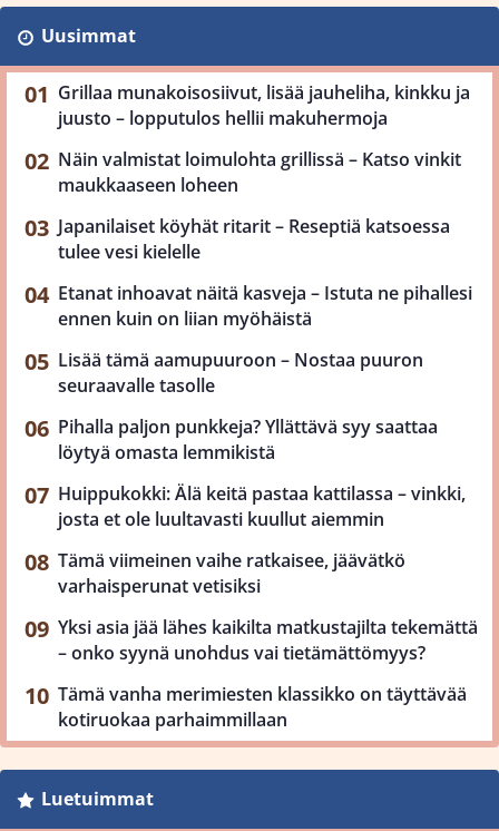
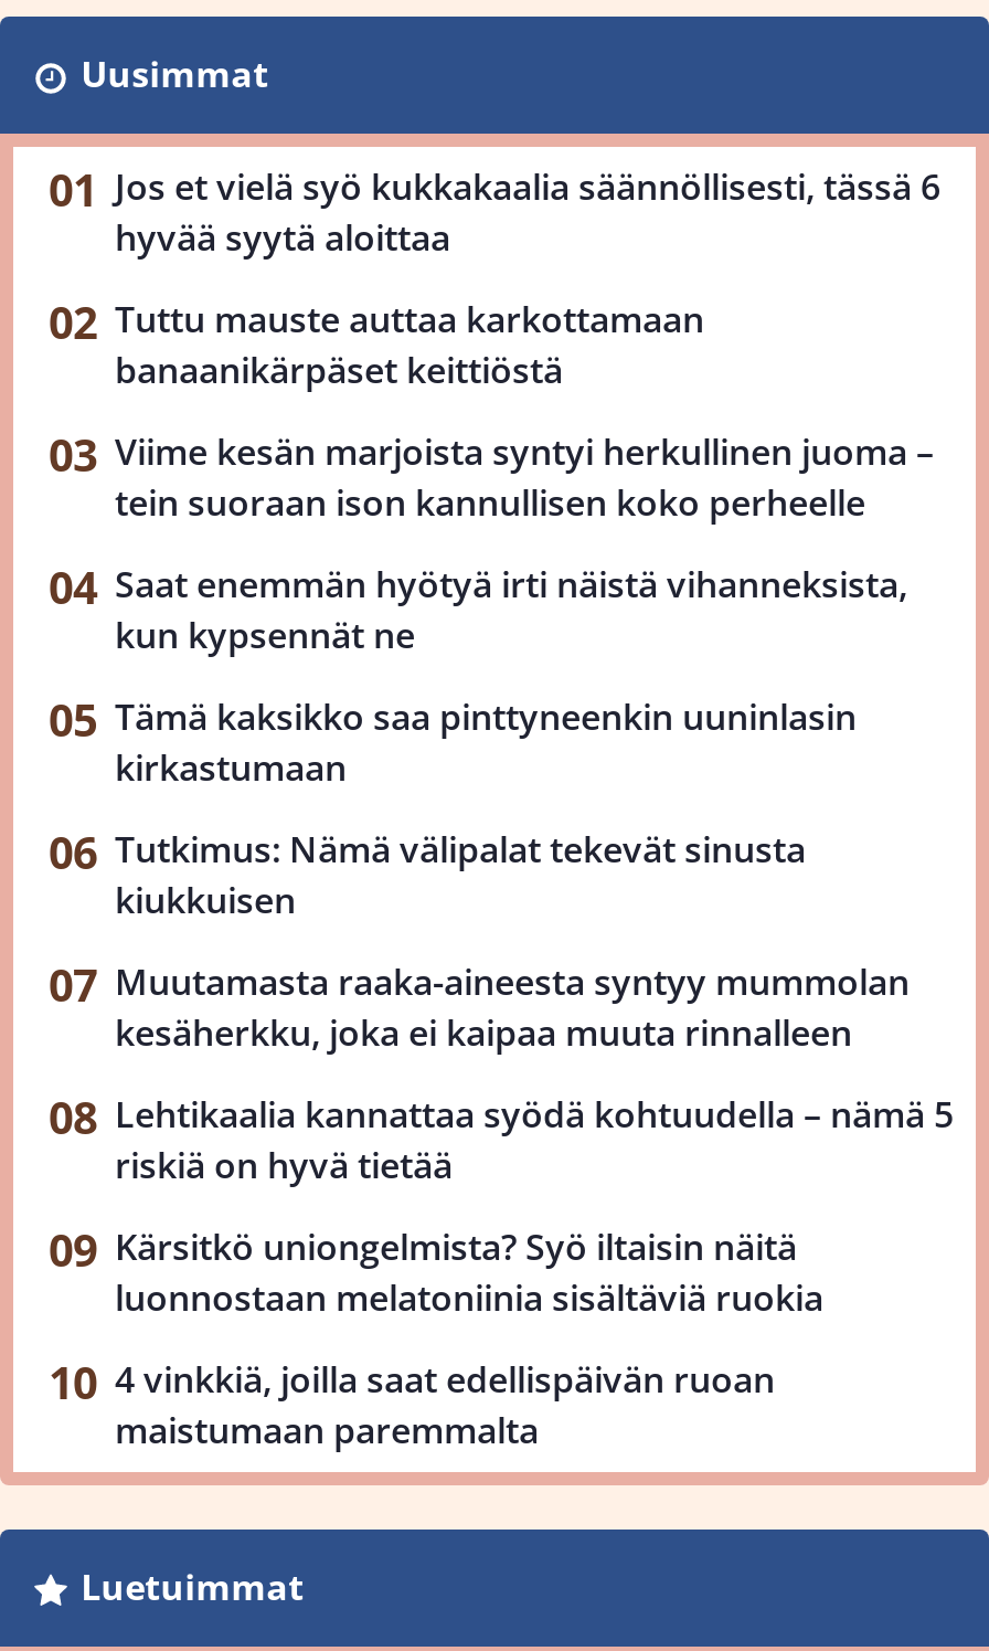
[58,80,470,130] Grillaa munakoisosiivut, lisää jauheliha, kinkku ja | juusto – lopputulos hellii makuhermoja -> [115,162,940,262] Jos et vielä syö kukkakaalia säännöllisesti, tässä 6 | hyvää syytä aloittaa
[58,147,461,197] Näin valmistat loimulohta grillissä – Katso vinkit | maukkaaseen loheen -> [115,295,704,394] Tuttu mauste auttaa karkottamaan | banaanikärpäset keittiöstä
[58,214,450,264] Japanilaiset köyhät ritarit – Reseptiä katsoessa | tulee vesi kielelle -> [115,427,934,527] Viime kesän marjoista syntyi herkullinen juoma – | tein suoraan ison kannullisen koko perheelle
[58,281,472,331] Etanat inhoavat näitä kasveja – Istuta ne pihallesi | ennen kuin on liian myöhäistä -> [115,560,907,659] Saat enemmän hyötyä irti näistä vihanneksista, | kun kypsennät ne
[58,348,423,398] Lisää tämä aamupuuroon – Nostaa puuron | seuraavalle tasolle -> [115,692,857,792] Tämä kaksikko saa pinttyneenkin uuninlasin | kirkastumaan
[58,414,438,465] Pihalla paljon punkkeja? Yllättävä syy saattaa | löytyä omasta lemmikistä -> [115,825,806,924] Tutkimus: Nämä välipalat tekevät sinusta | kiukkuisen
[58,481,466,531] Huippukokki: Älä keitä pastaa kattilassa – vinkki, | josta et ole luultavasti kuullut aiemmin -> [115,957,910,1057] Muutamasta raaka-aineesta syntyy mummolan | kesäherkku, joka ei kaipaa muuta rinnalleen
[58,548,405,598] Tämä viimeinen vaihe ratkaisee, jäävätkö | varhaisperunat vetisiksi -> [115,1090,954,1189] Lehtikaalia kannattaa syödä kohtuudella – nämä 5 | riskiä on hyvä tietää
[58,615,478,665] Yksi asia jää lähes kaikilta matkustajilta tekemättä | – onko syynä unohdus vai tietämättömyys? -> [115,1223,823,1322] Kärsitkö uniongelmista? Syö iltaisin näitä | luonnostaan melatoniinia sisältäviä ruokia
[58,682,467,732] Tämä vanha merimiesten klassikko on täyttävää | kotiruokaa parhaimmillaan -> [115,1355,775,1454] 4 vinkkiä, joilla saat edellispäivän ruoan | maistumaan paremmalta

